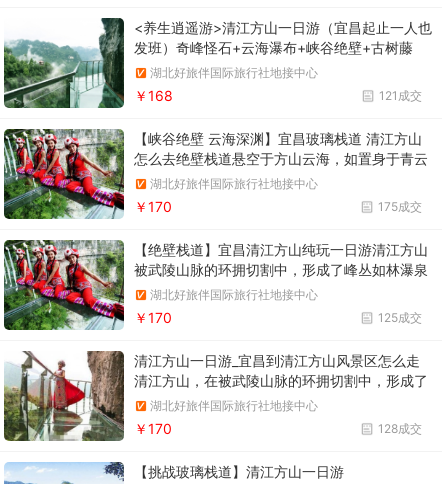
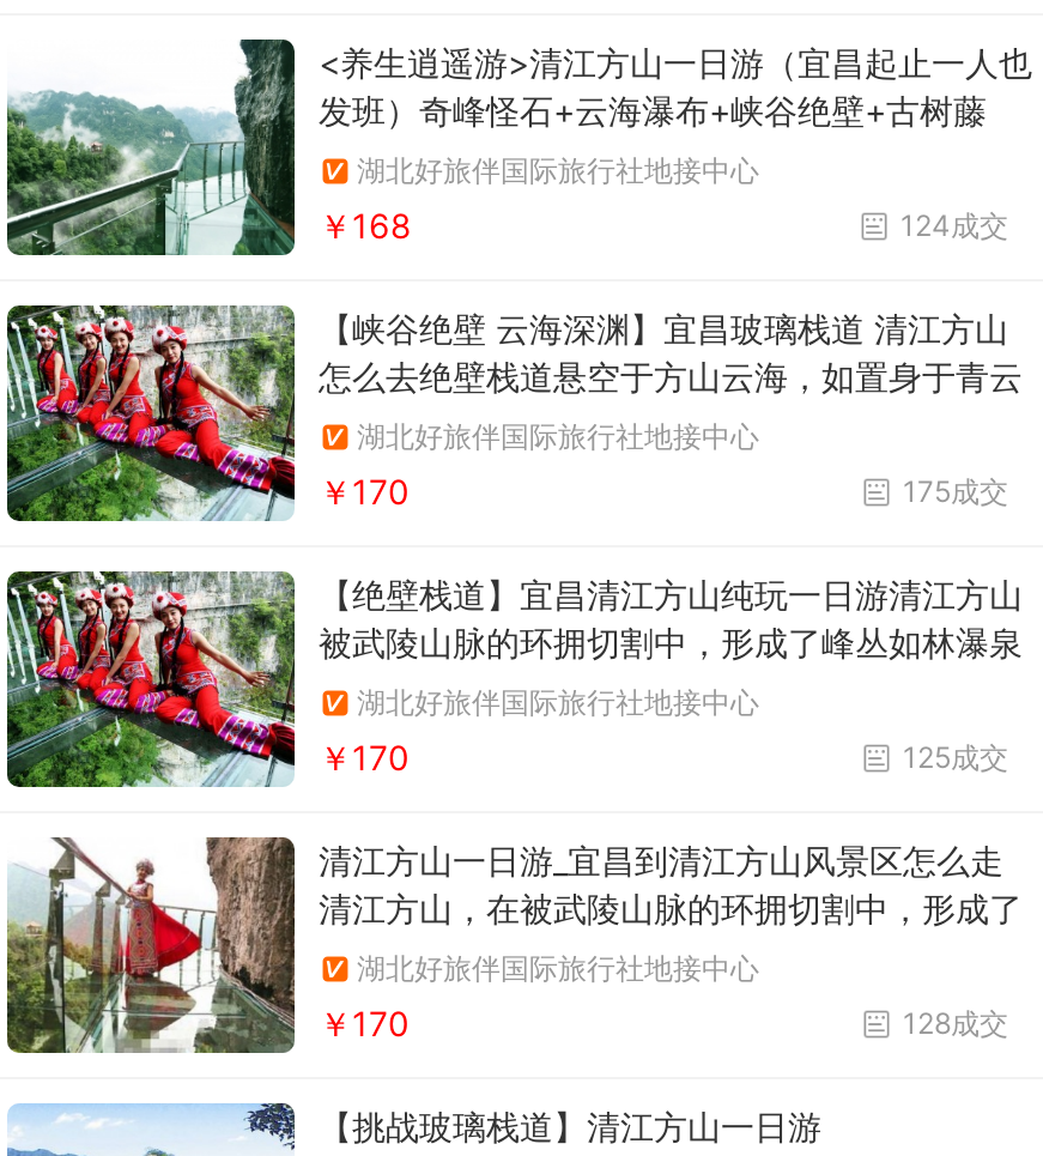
[379,88,422,103] 121成交 -> [901,207,1008,242] 124成交

